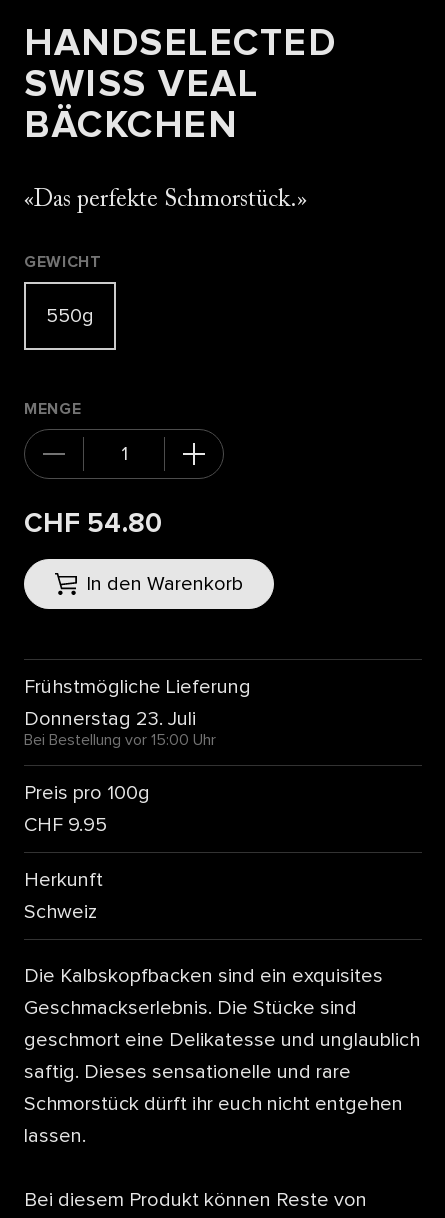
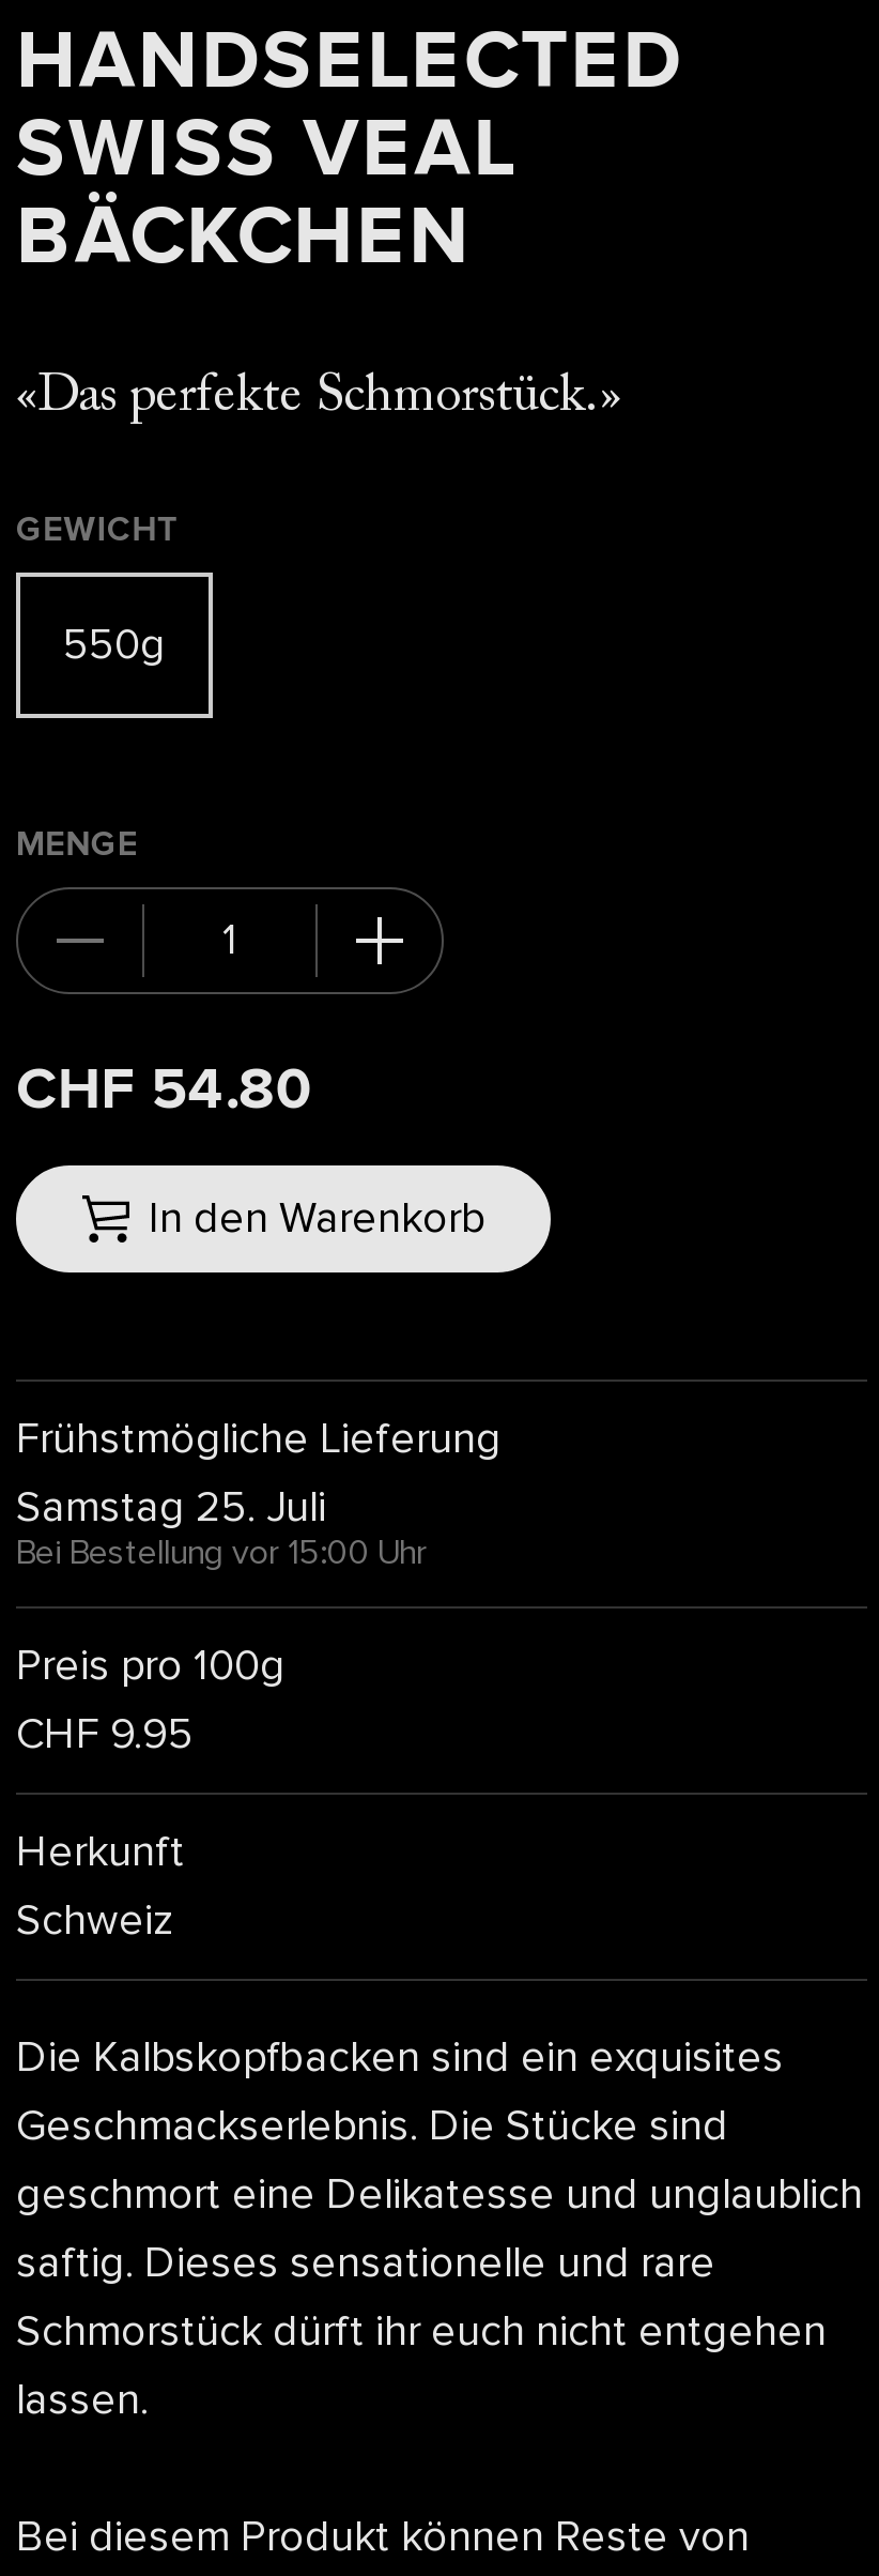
[24,709,196,729] Donnerstag 23. Juli -> [16,1487,326,1530] Samstag 25. Juli

